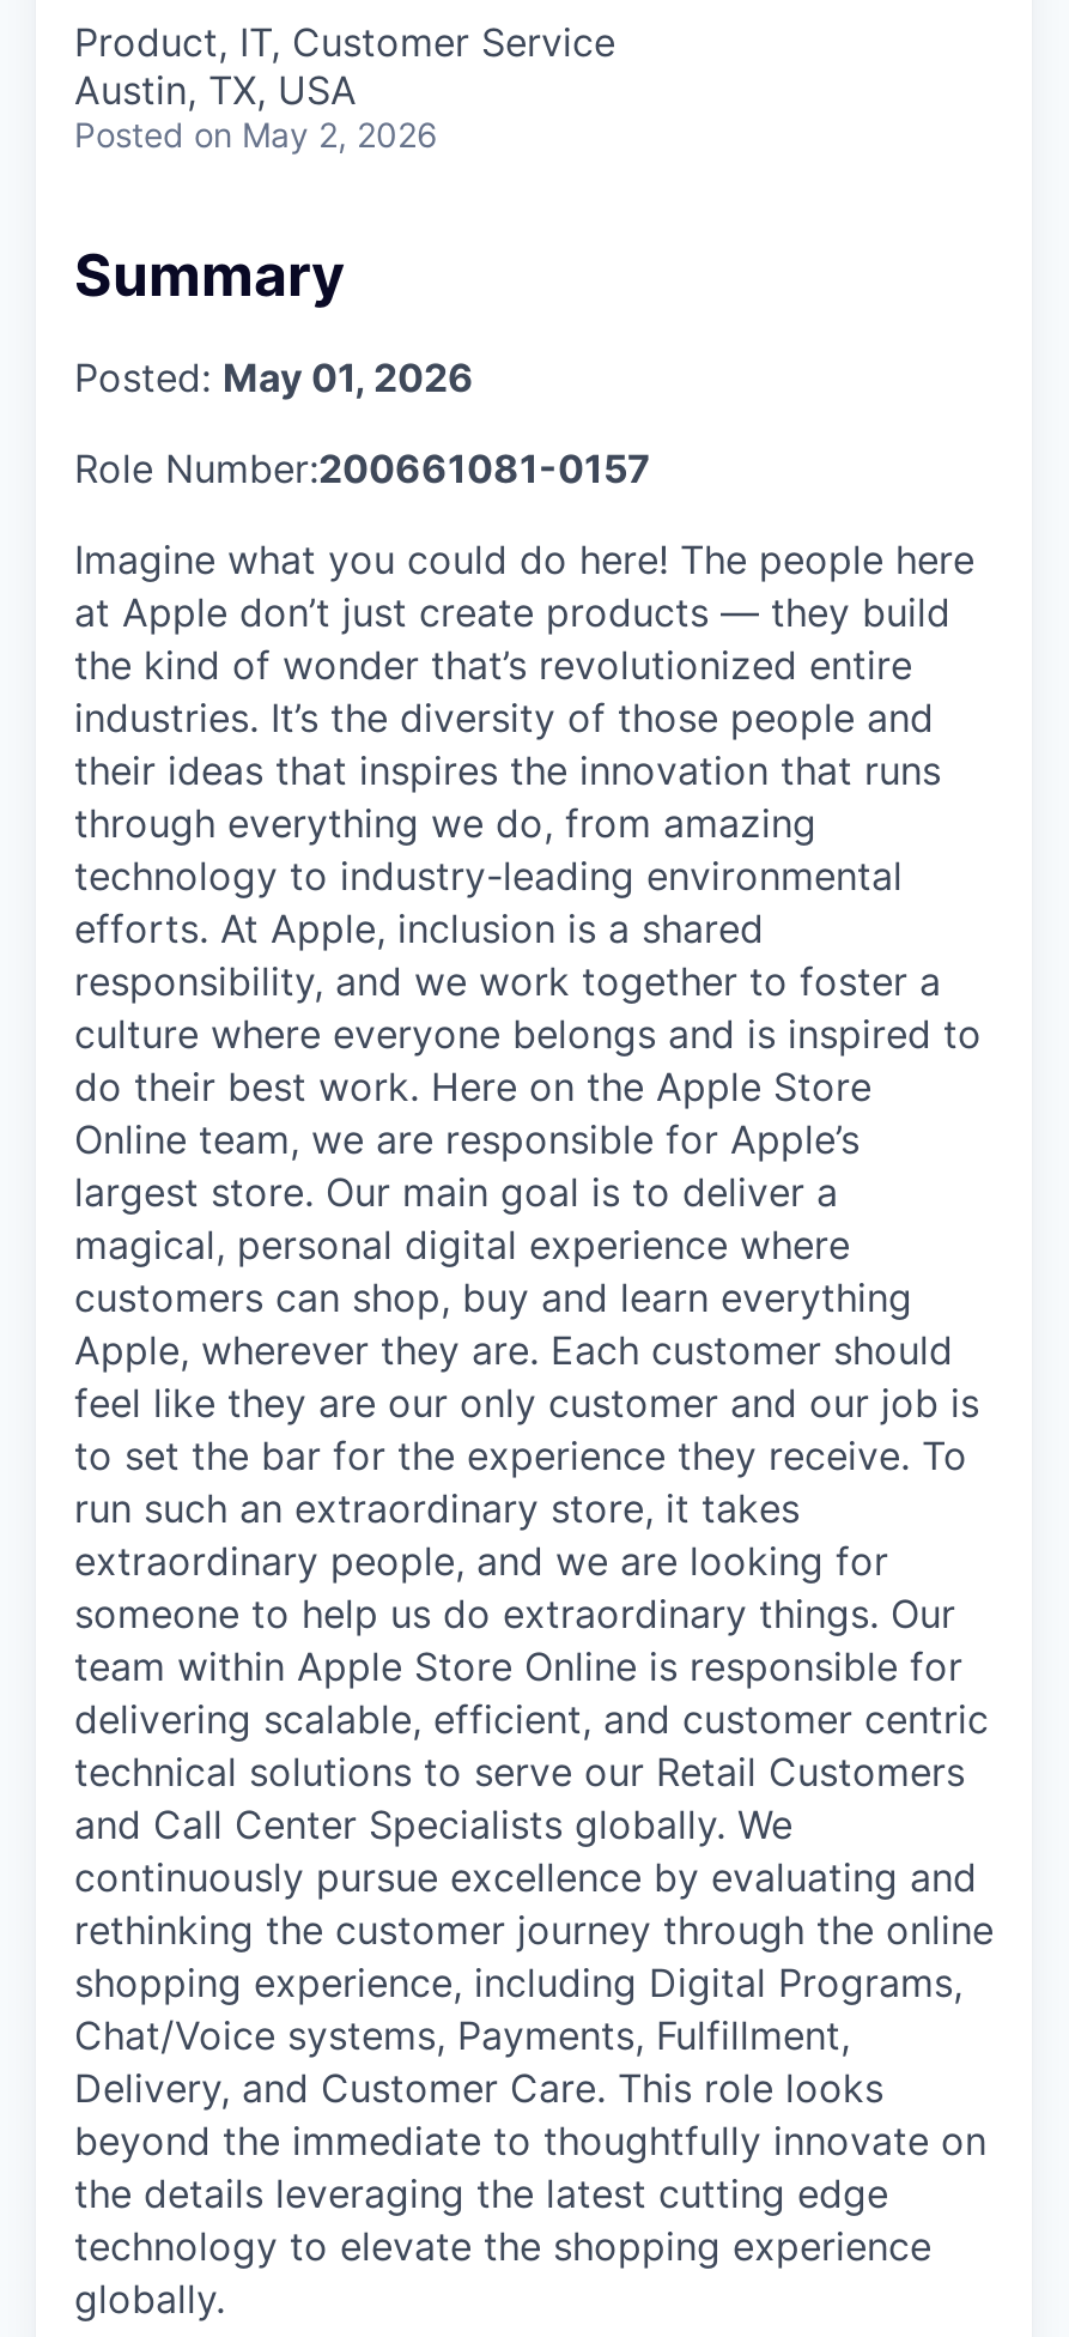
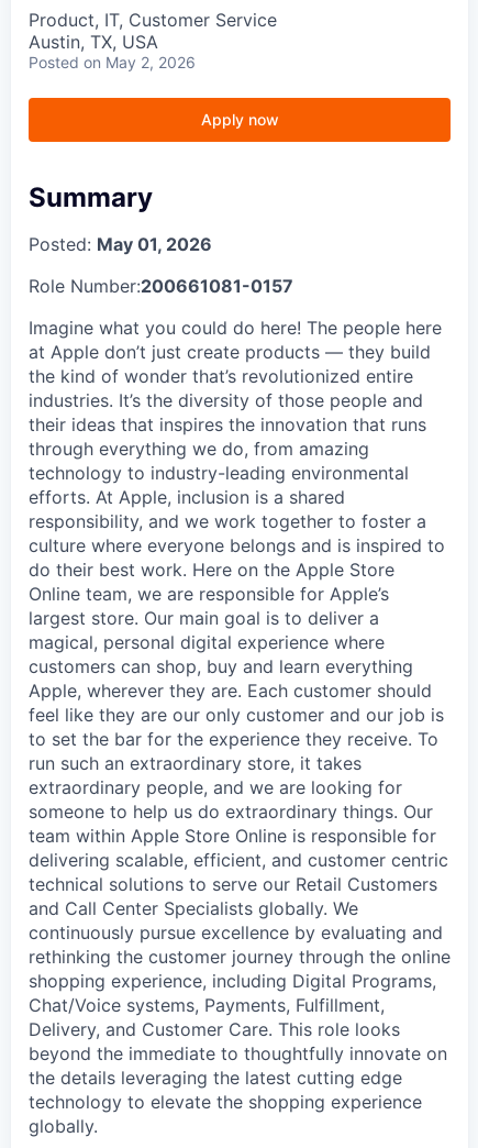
none -> [201,110,279,128] Apply now

